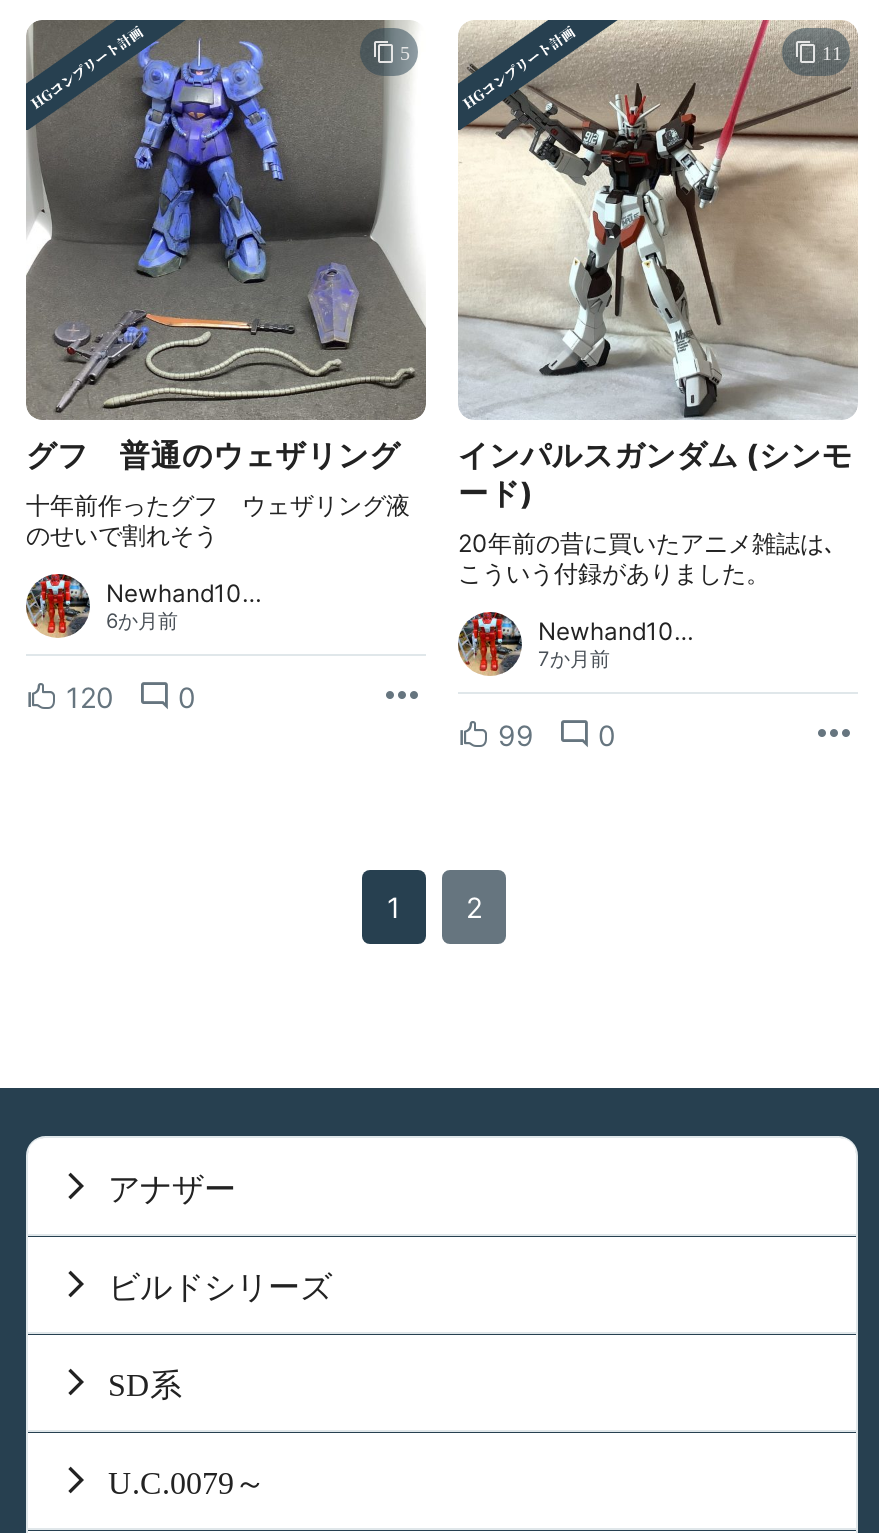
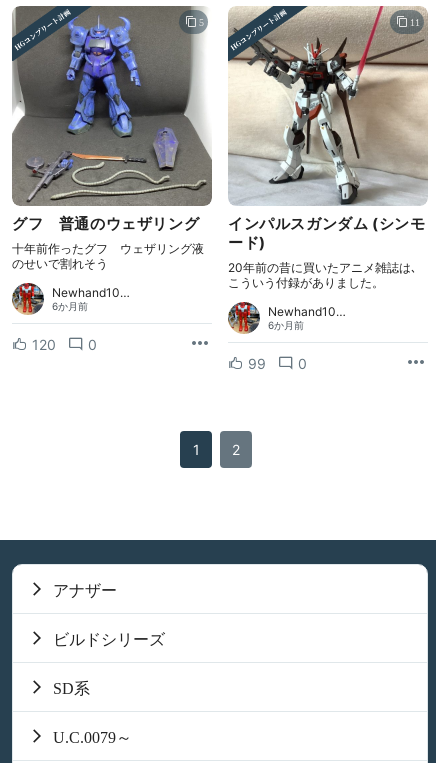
[538,647,610,671] 7か月前 -> [268,319,304,331] 6か月前

